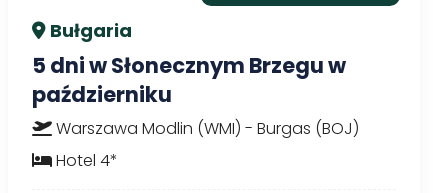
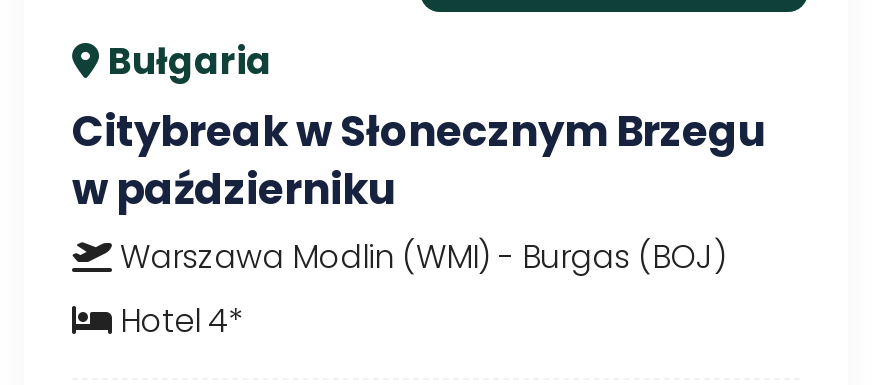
[32,51,346,109] 5 dni w Słonecznym Brzegu w | październiku -> [72,103,766,219] Citybreak w Słonecznym Brzegu | w październiku

